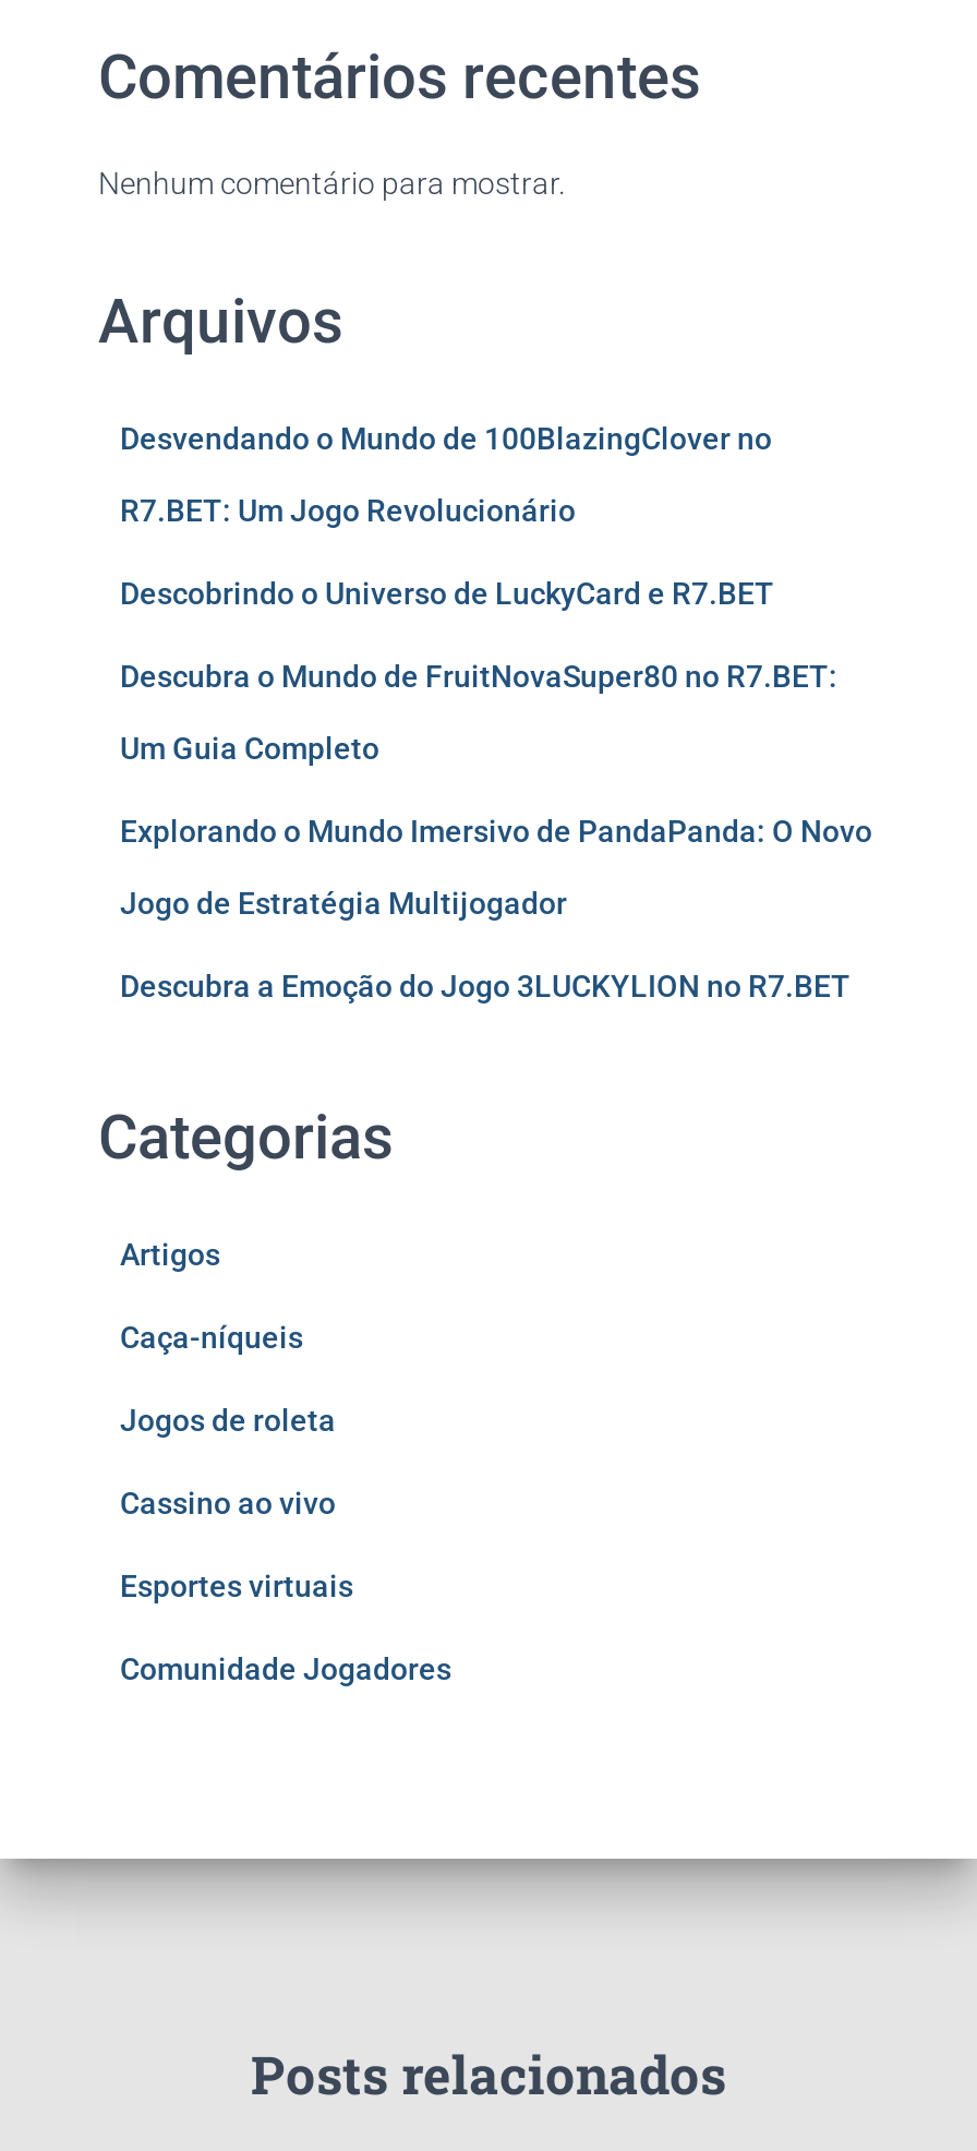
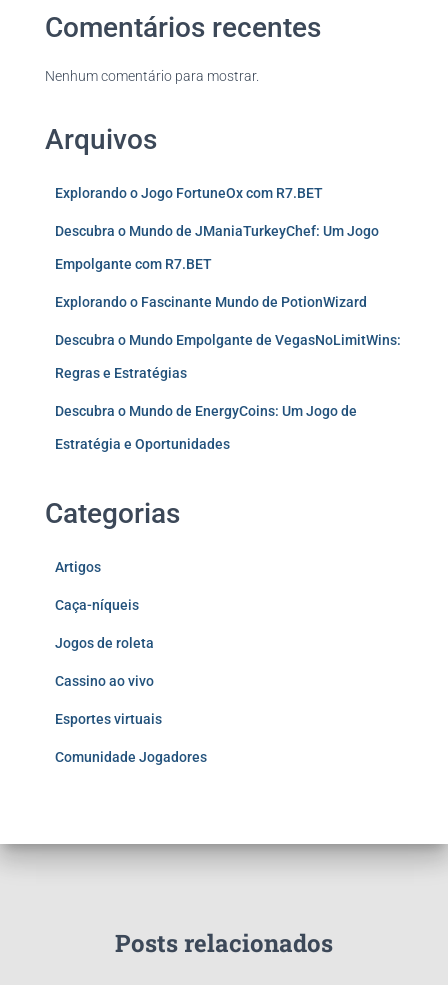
[120,421,772,456] Desvendando o Mundo de 100BlazingClover no -> [55,185,323,201] Explorando o Jogo FortuneOx com R7.BET
[120,493,576,528] R7.BET: Um Jogo Revolucionário -> [55,223,379,239] Descubra o Mundo de JManiaTurkeyChef: Um Jogo
[120,576,774,611] Descobrindo o Universo de LuckyCard e R7.BET -> [55,256,212,272] Empolgante com R7.BET
[120,659,837,694] Descubra o Mundo de FruitNovaSuper80 no R7.BET: -> [55,294,367,310] Explorando o Fascinante Mundo de PotionWizard
[120,731,379,766] Um Guia Completo -> [55,332,401,348] Descubra o Mundo Empolgante de VegasNoLimitWins:
[120,814,872,849] Explorando o Mundo Imersivo de PandaPanda: O Novo -> [55,365,187,381] Regras e Estratégias
[120,886,567,921] Jogo de Estratégia Multijogador -> [55,403,357,419] Descubra o Mundo de EnergyCoins: Um Jogo de
[120,969,851,1004] Descubra a Emoção do Jogo 3LUCKYLION no R7.BET -> [55,436,230,452] Estratégia e Oportunidades

